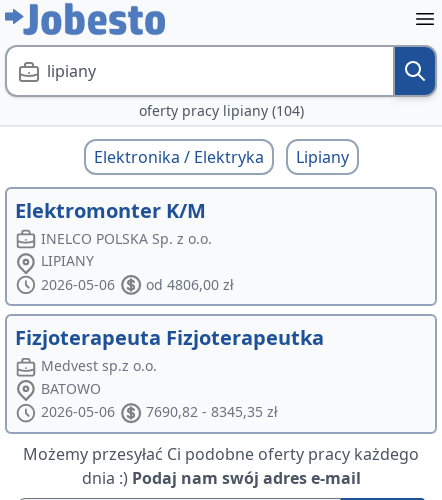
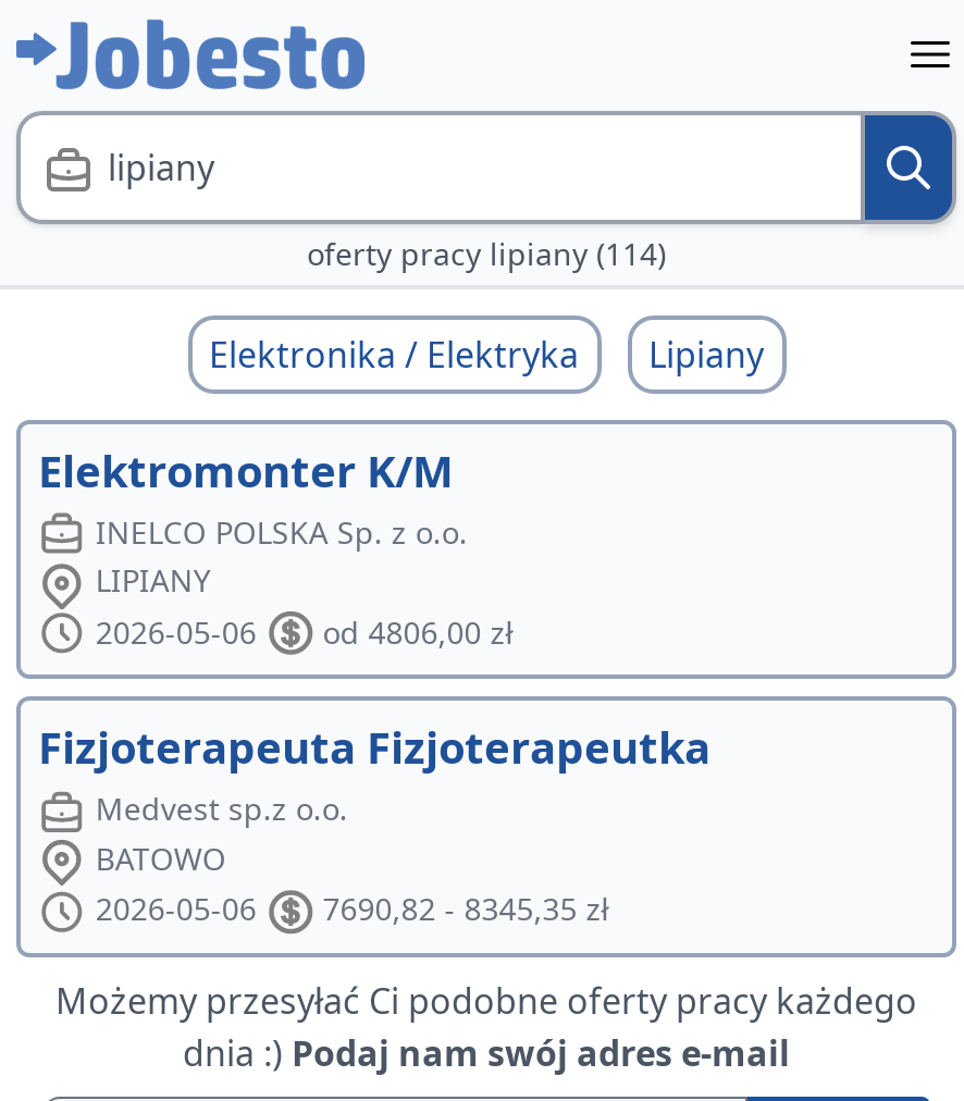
[138,101,303,120] oferty pracy lipiany (104) -> [307,233,666,274] oferty pracy lipiany (114)

